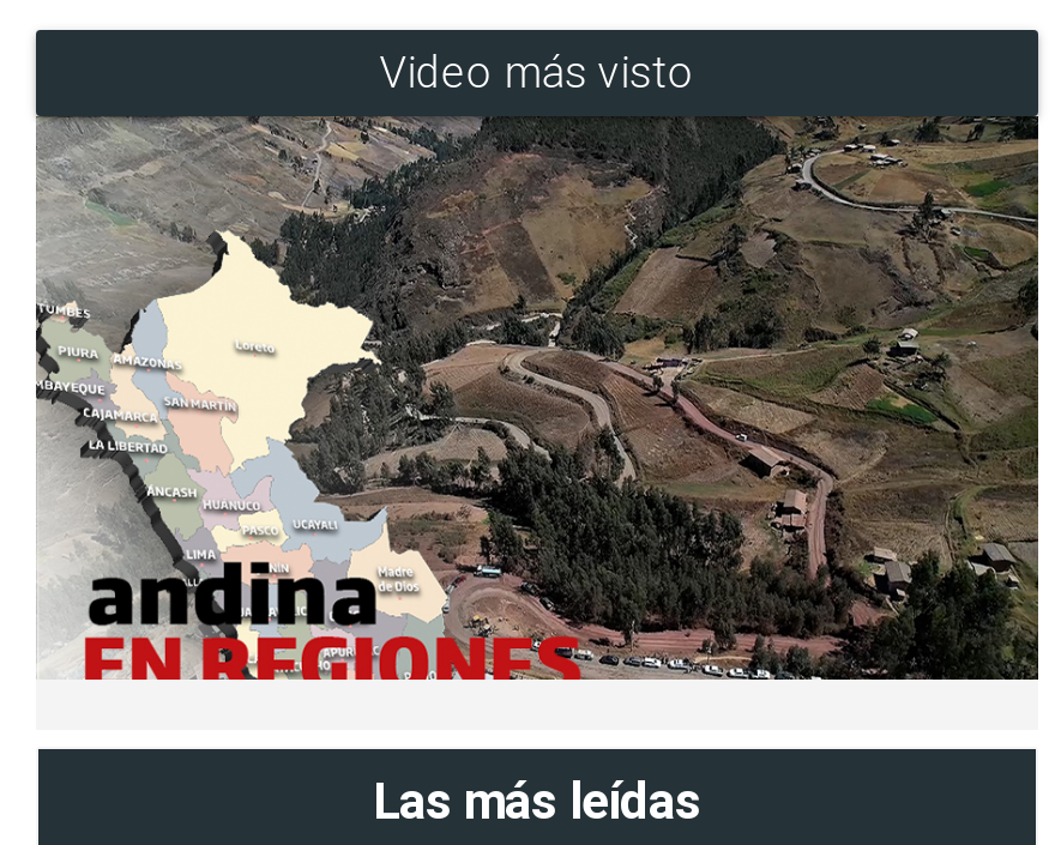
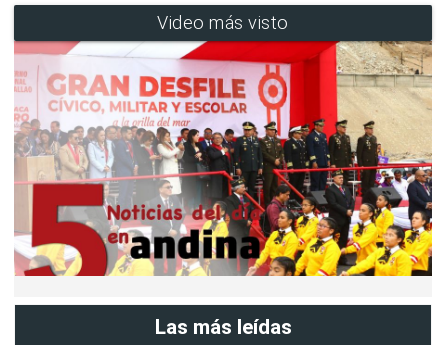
[34,116,1041,682] [image] -> [14,40,433,277] [image]

